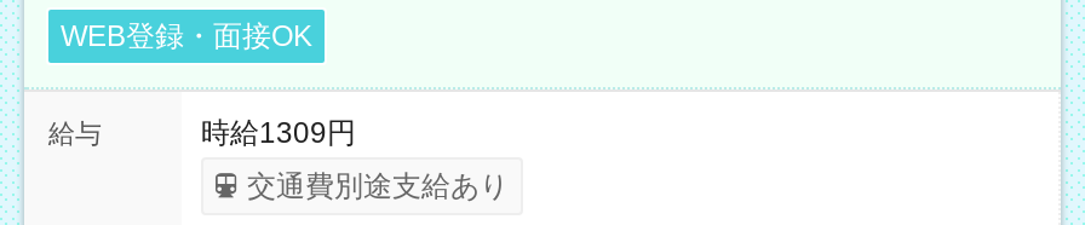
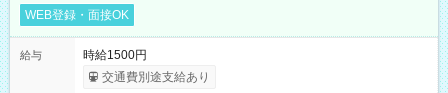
[201,116,356,150] 時給1309円 -> [83,48,147,62] 時給1500円

